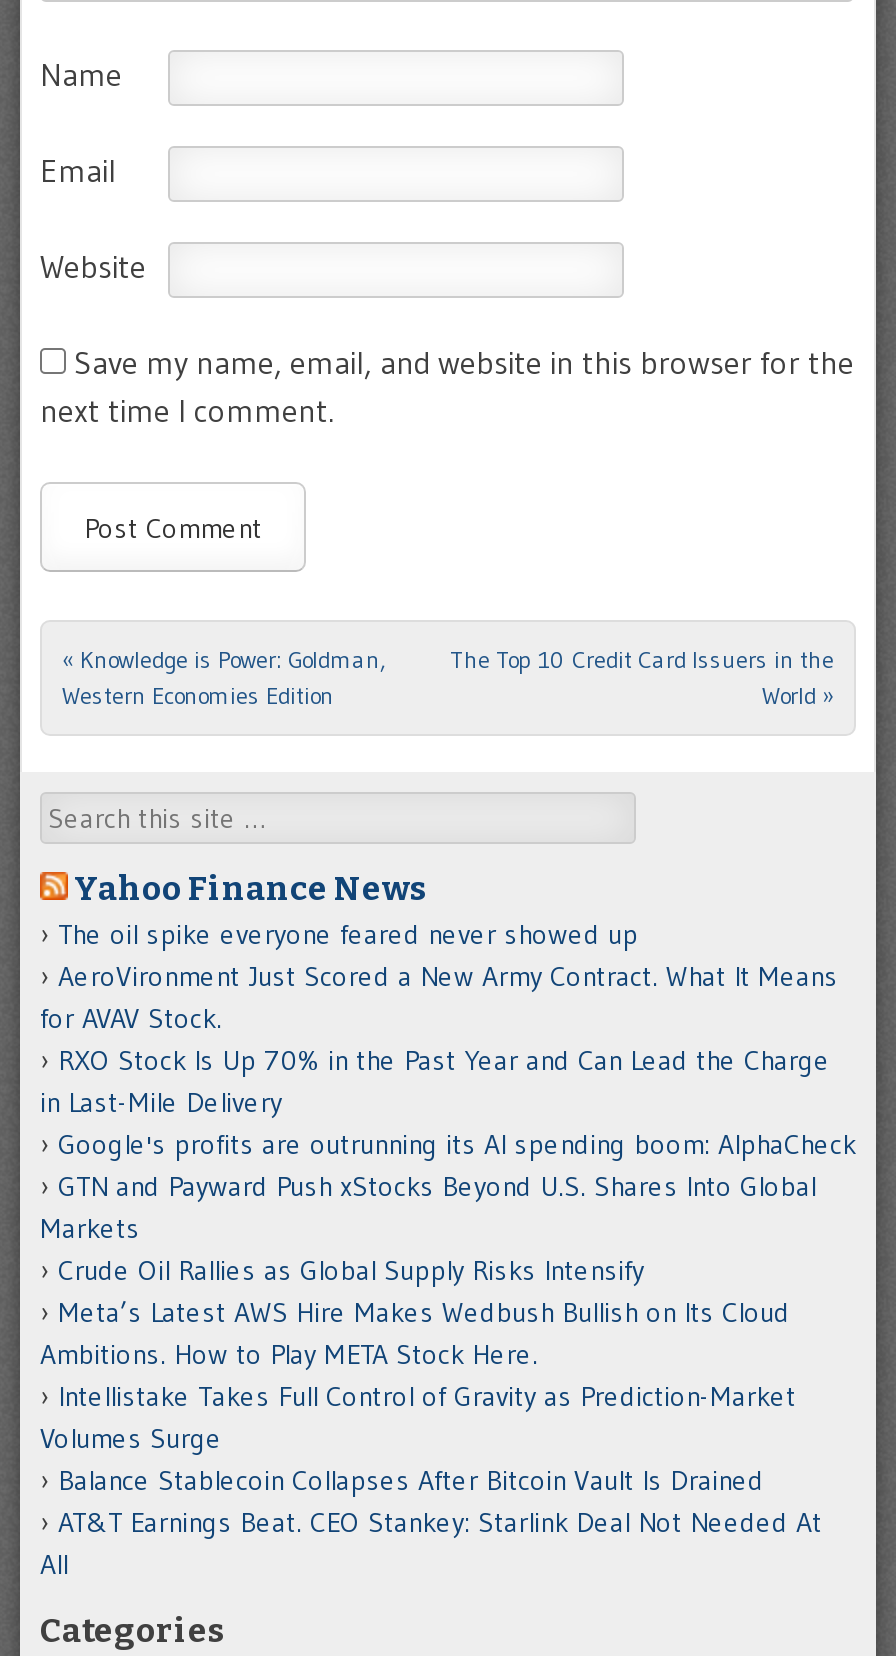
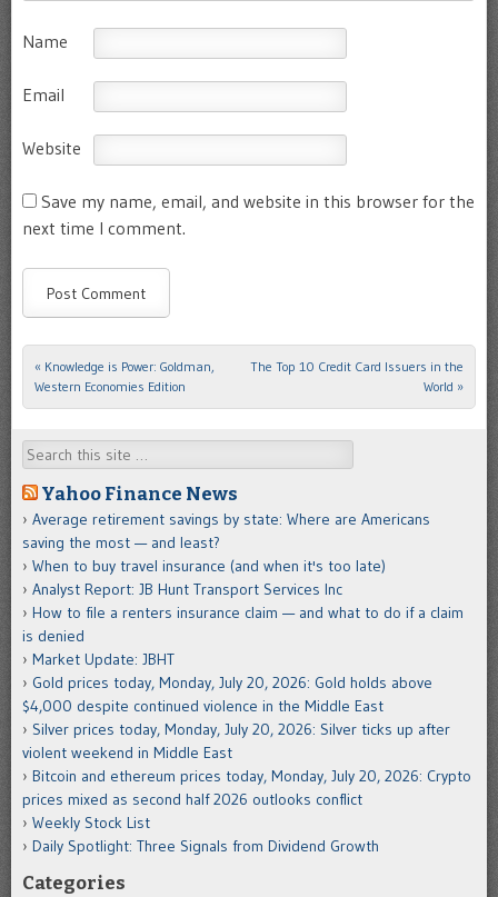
[40,917,856,1583] The oil spike everyone feared never showed up | AeroVironment Just Scored a New Army Contract. What It Means | for AVAV Stock. | RXO Stock Is Up 70% in the Past Year and Can Lead the Charge | in Last-Mile Delivery | Google's profits are outrunning its AI spending boom: AlphaCheck | GTN and Payward Push xStocks Beyond U.S. Shares Into Global | Markets | Crude Oil Rallies as Global Supply Risks Intensify | Meta’s Latest AWS Hire Makes Wedbush Bullish on Its Cloud | Ambitions. How to Play META Stock Here. | Intellistake Takes Full Control of Gravity as Prediction-Market | Volumes Surge | Balance Stablecoin Collapses After Bitcoin Vault Is Drained | AT&T Earnings Beat. CEO Stankey: Starlink Deal Not Needed At | All -> [22,510,471,856] Average retirement savings by state: Where are Americans | saving the most — and least? | When to buy travel insurance (and when it's too late) | Analyst Report: JB Hunt Transport Services Inc | How to file a renters insurance claim — and what to do if a claim | is denied | Market Update: JBHT | Gold prices today, Monday, July 20, 2026: Gold holds above | $4,000 despite continued violence in the Middle East | Silver prices today, Monday, July 20, 2026: Silver ticks up after | violent weekend in Middle East | Bitcoin and ethereum prices today, Monday, July 20, 2026: Crypto | prices mixed as second half 2026 outlooks conflict | Weekly Stock List | Daily Spotlight: Three Signals from Dividend Growth

